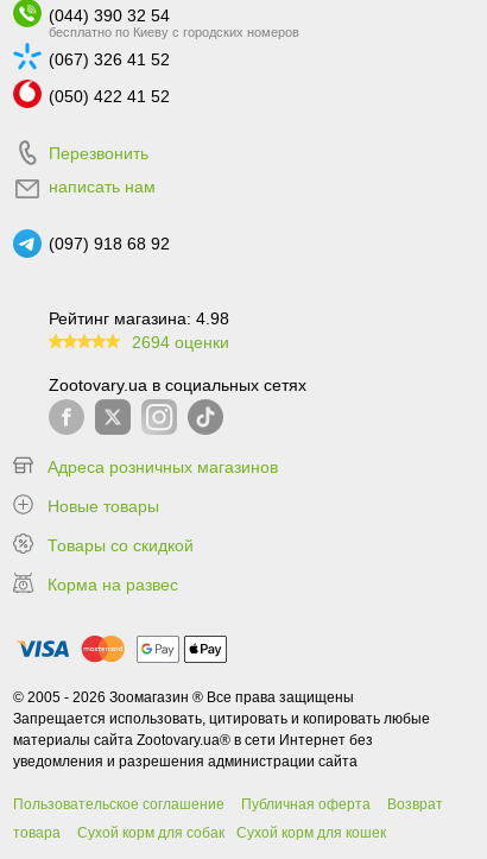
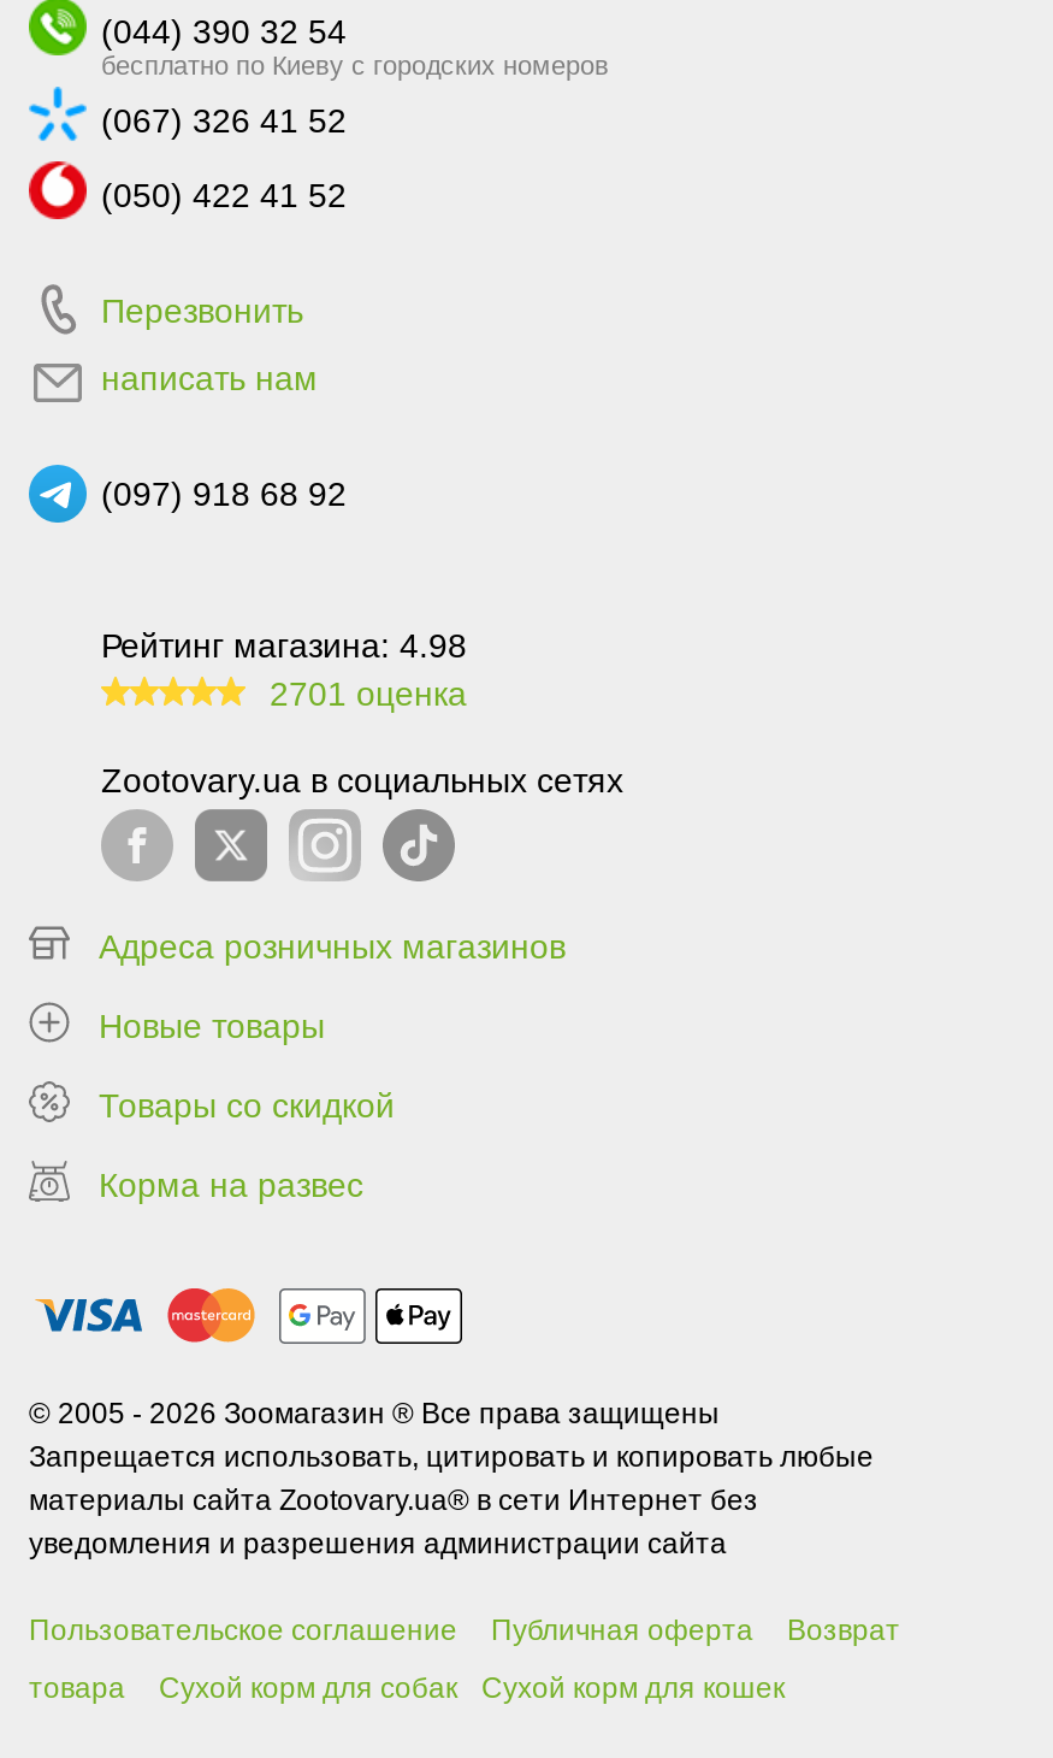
[132,333,229,352] 2694 оценки -> [270,674,467,713] 2701 оценка

